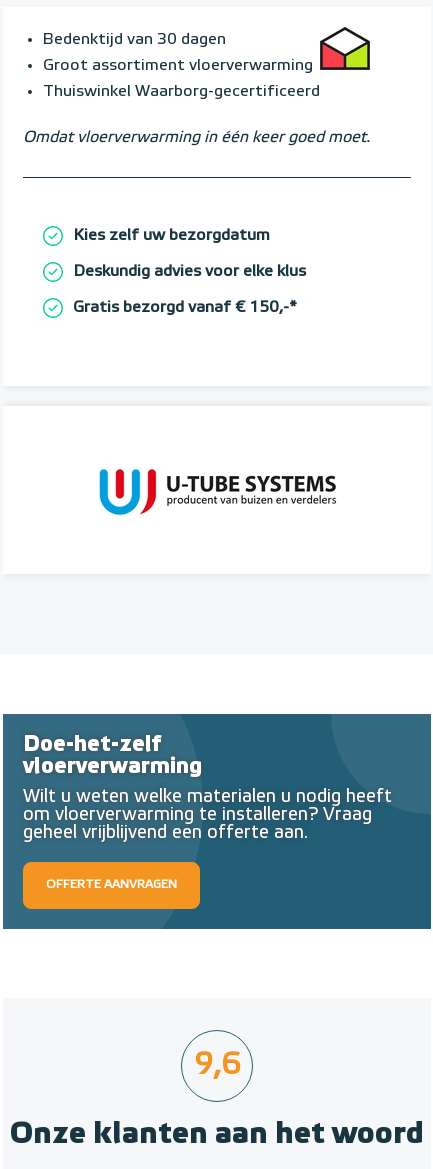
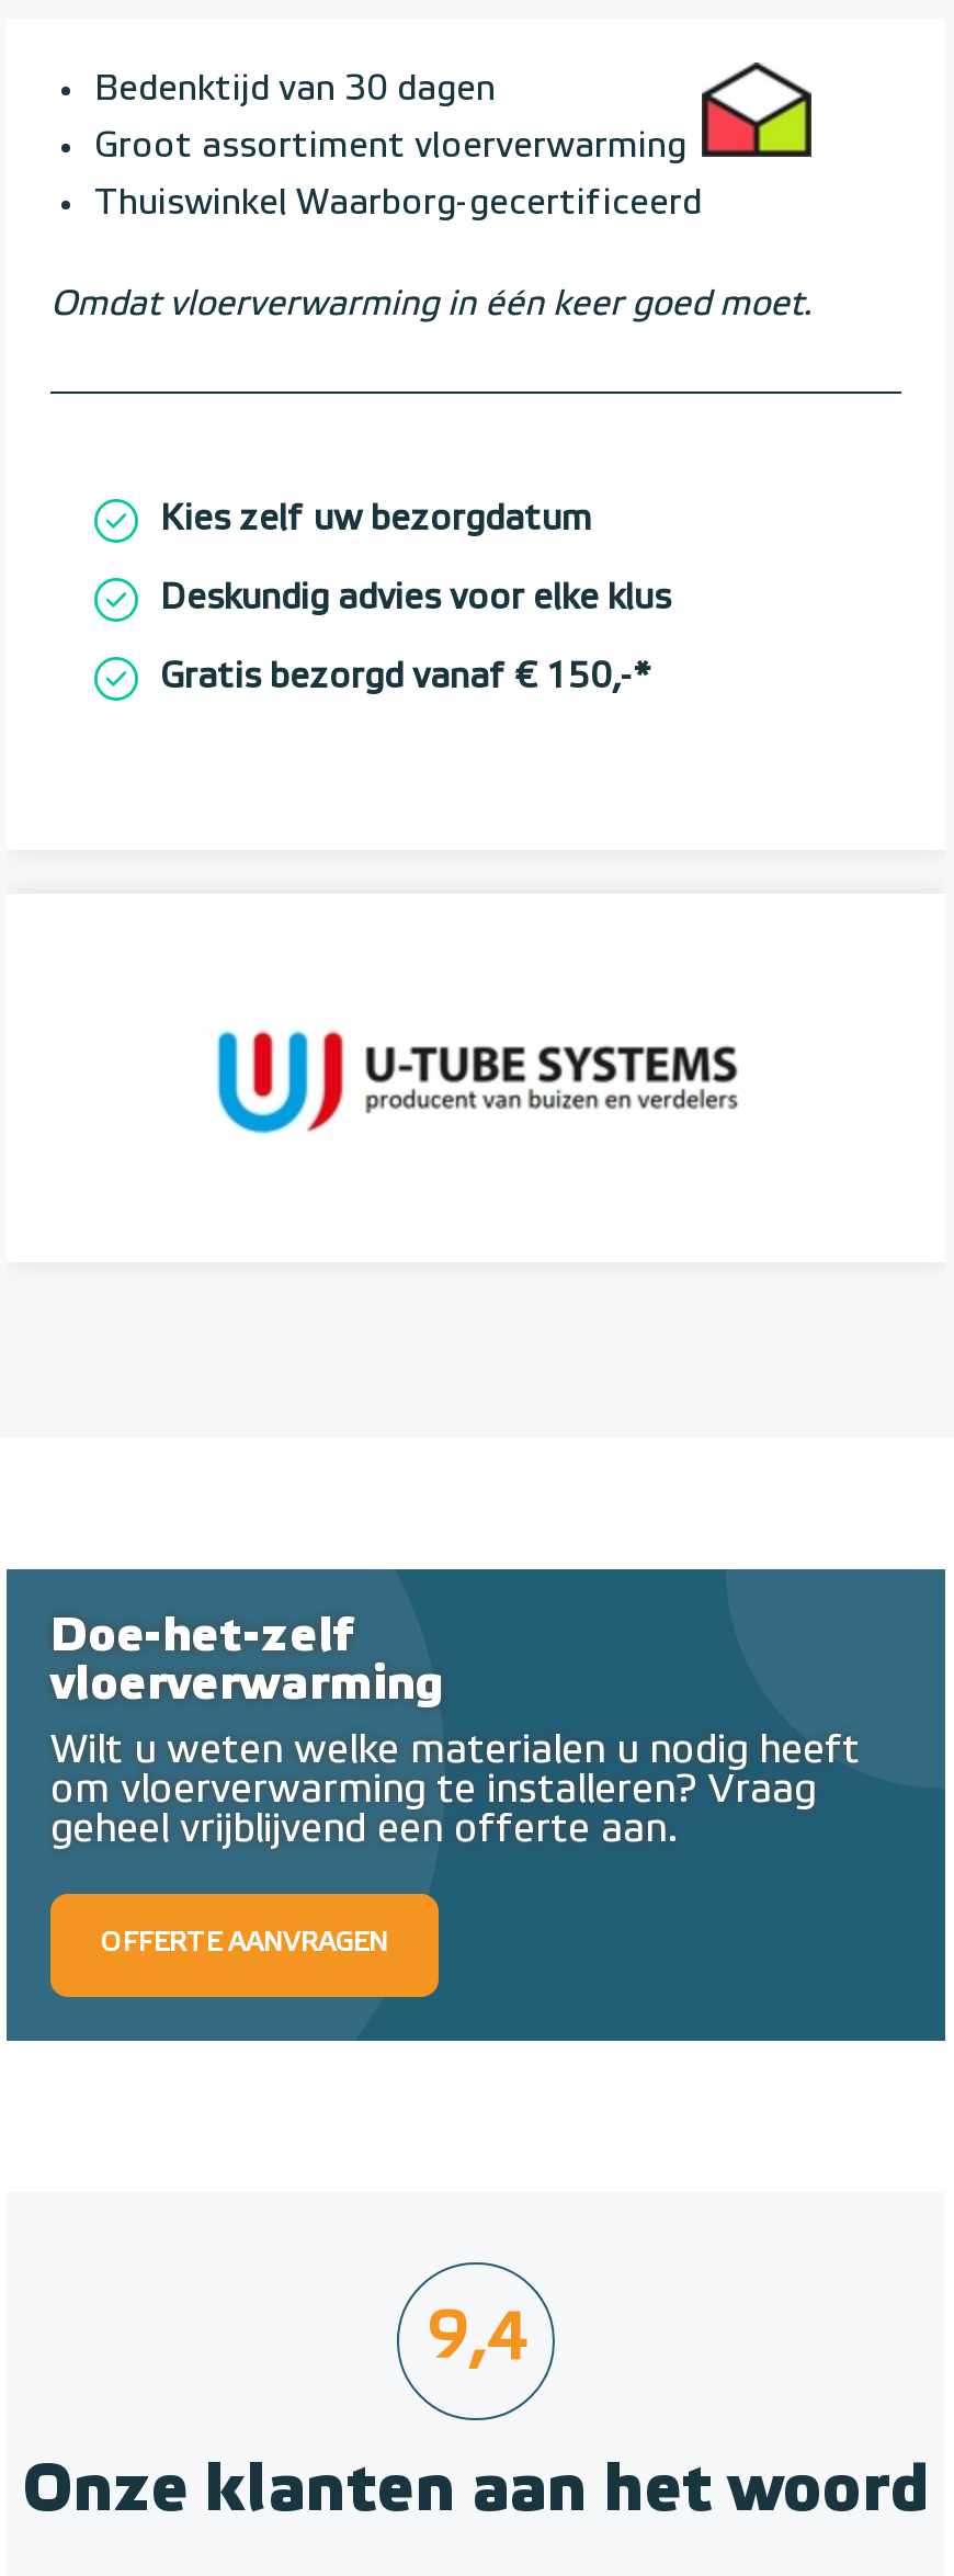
[194,1051,240,1081] 9,6 -> [427,2309,525,2374] 9,4

